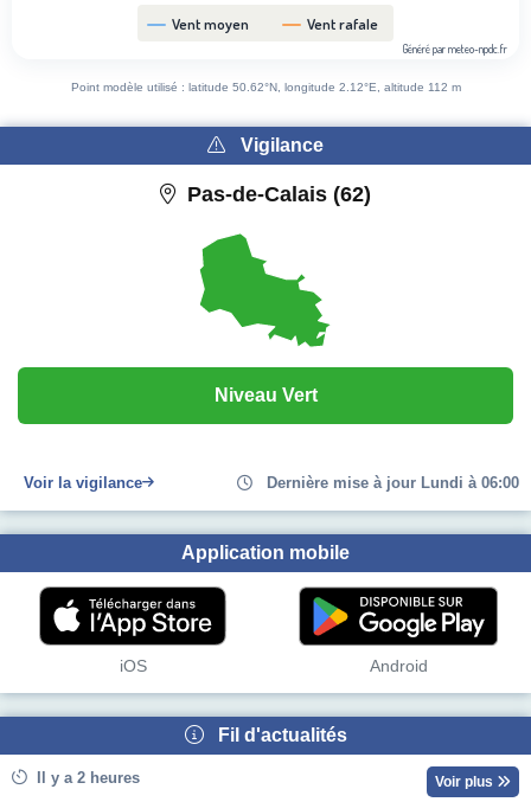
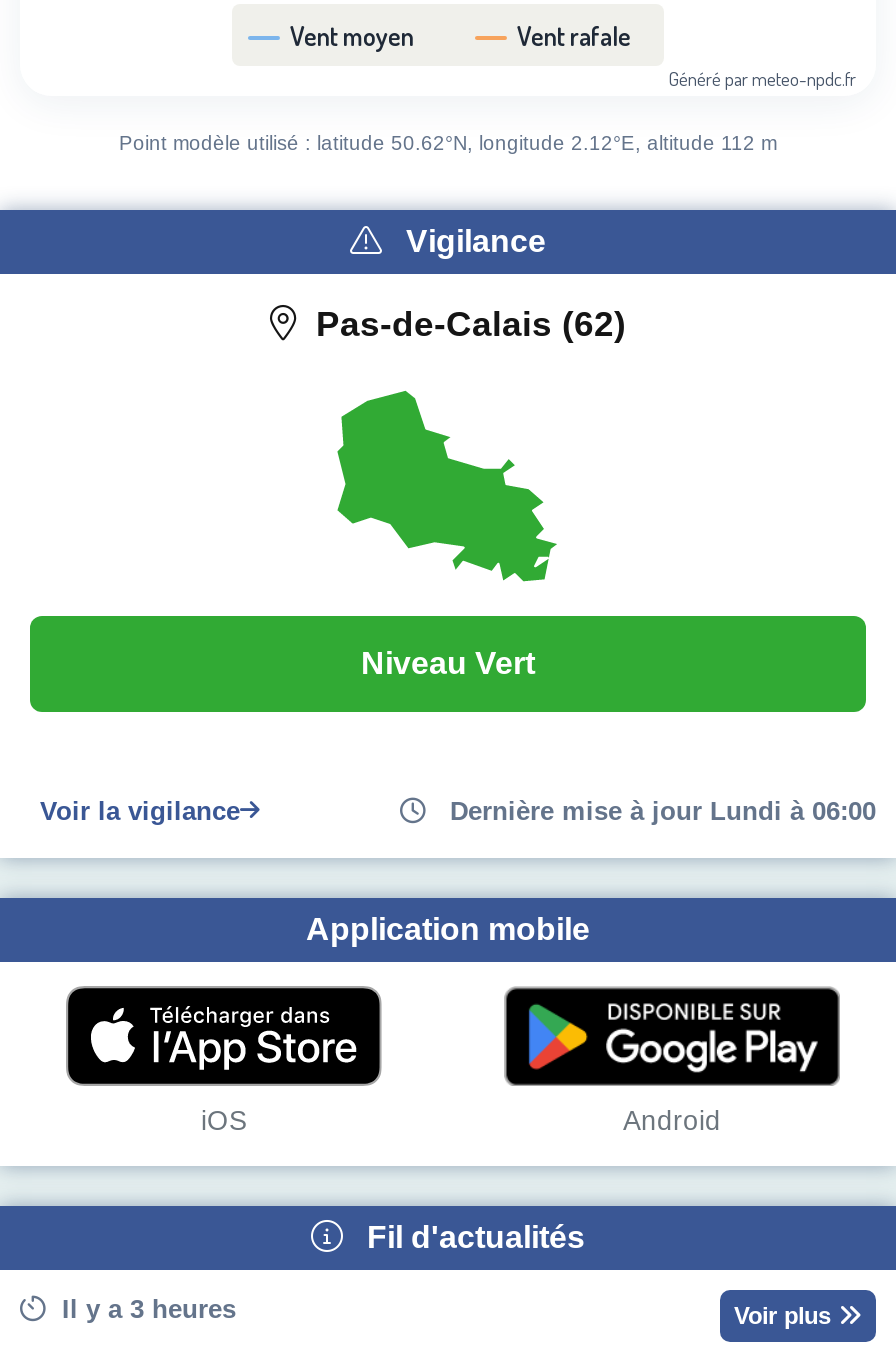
[27,769,140,787] Il y a 2 heures -> [46,1294,236,1324] Il y a 3 heures

